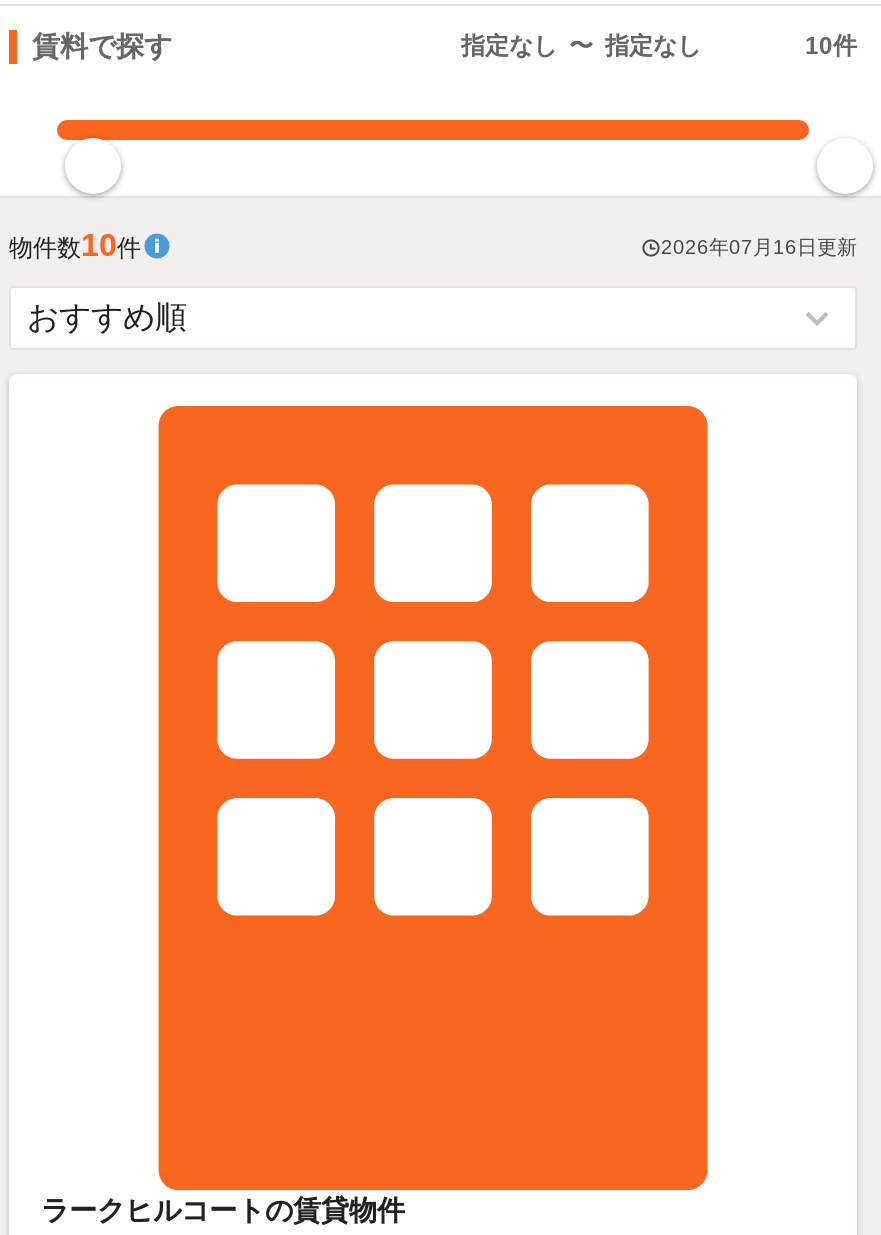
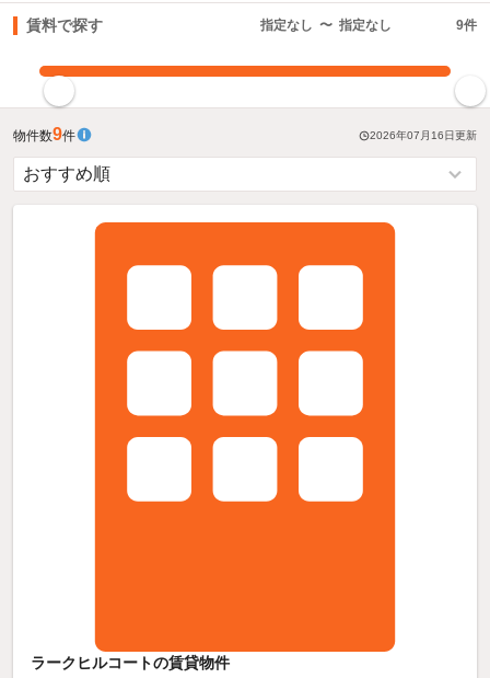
[805,32,857,60] 10件 -> [456,18,477,33] 9件
[9,228,141,262] 物件数10件 -> [13,125,75,143] 物件数9件

